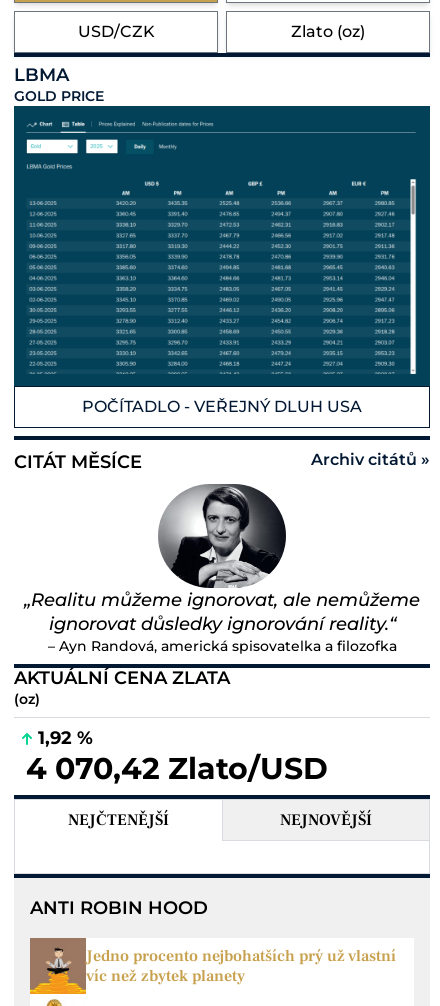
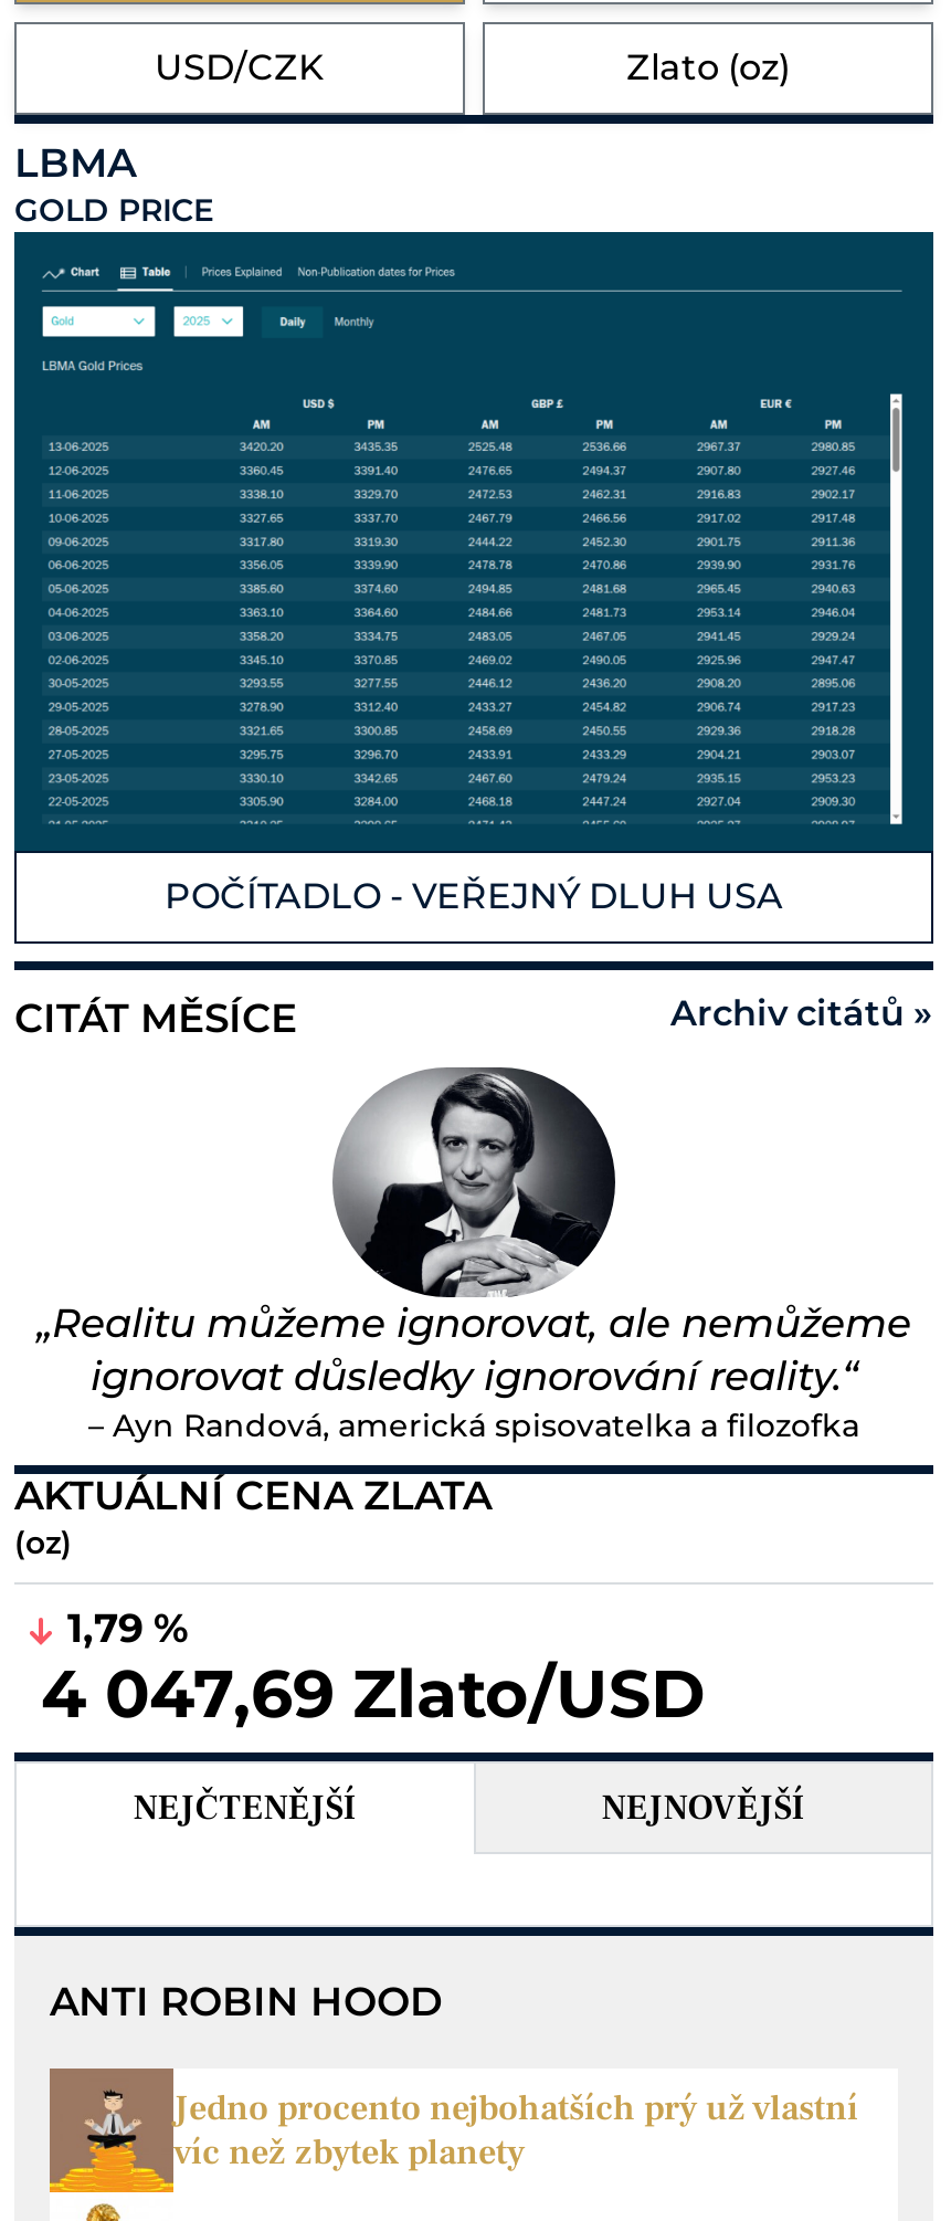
[38,727,93,749] 1,92 % -> [67,1605,189,1653] 1,79 %
[26,750,328,787] 4 070,42 Zlato/USD -> [41,1655,706,1736] 4 047,69 Zlato/USD

